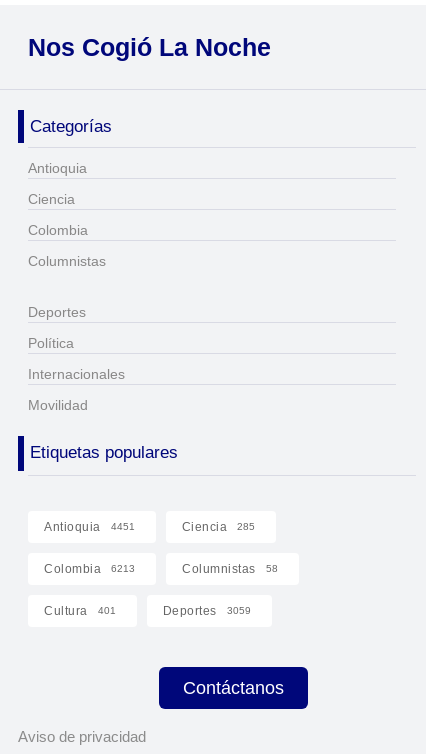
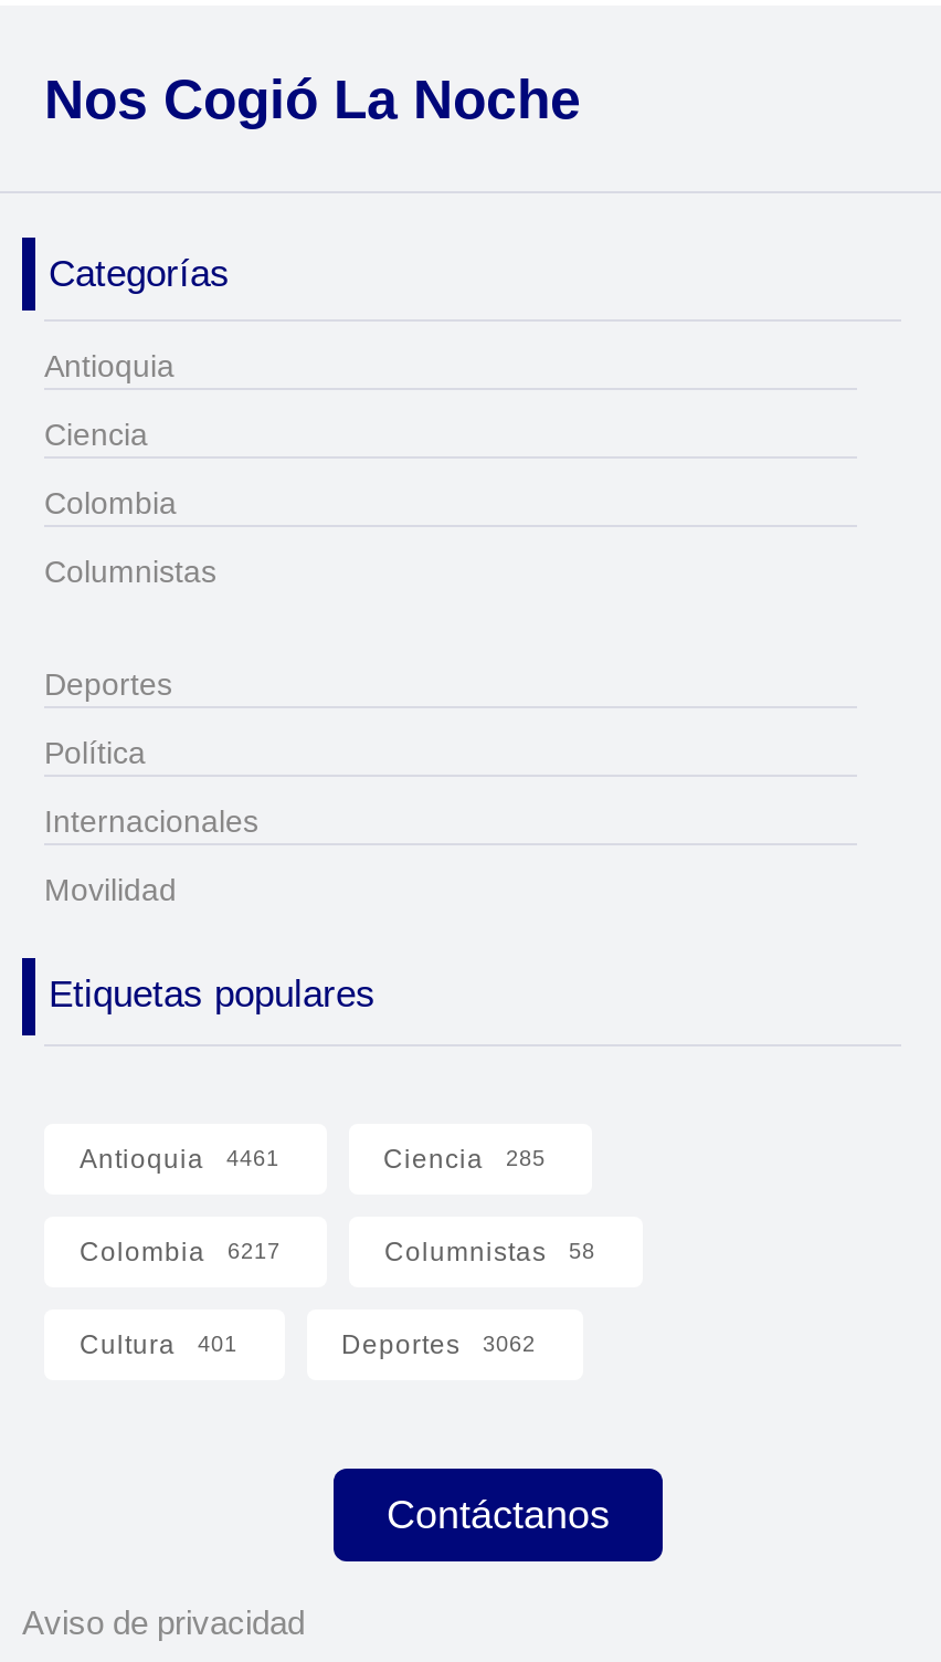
[44,520,134,534] Antioquia 4451 -> [80,1144,279,1175] Antioquia 4461
[44,562,135,576] Colombia 6213 -> [80,1237,281,1268] Colombia 6217
[162,604,250,618] Deportes 3059 -> [341,1330,536,1361] Deportes 3062

